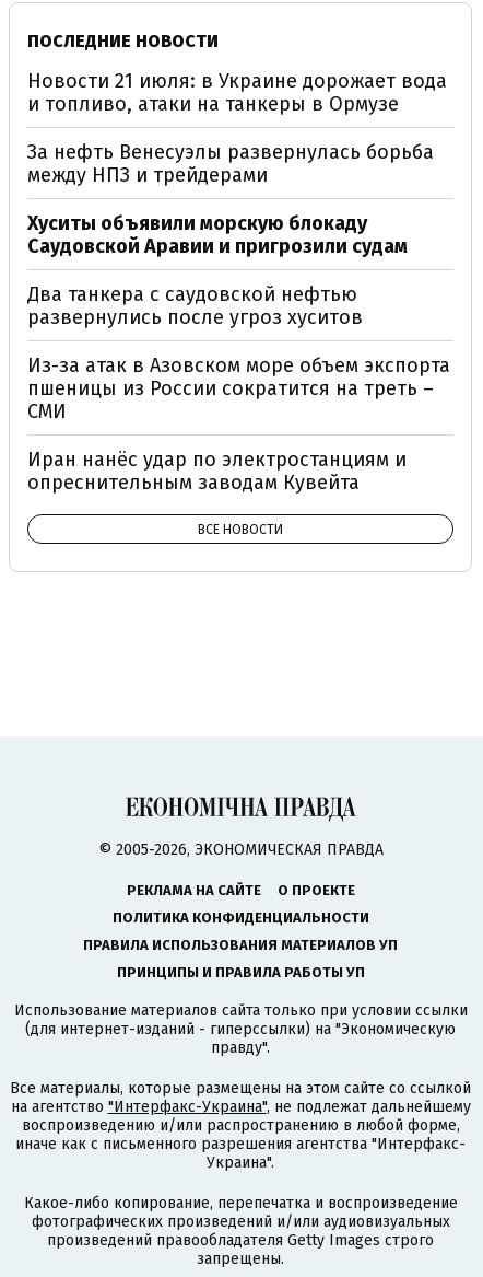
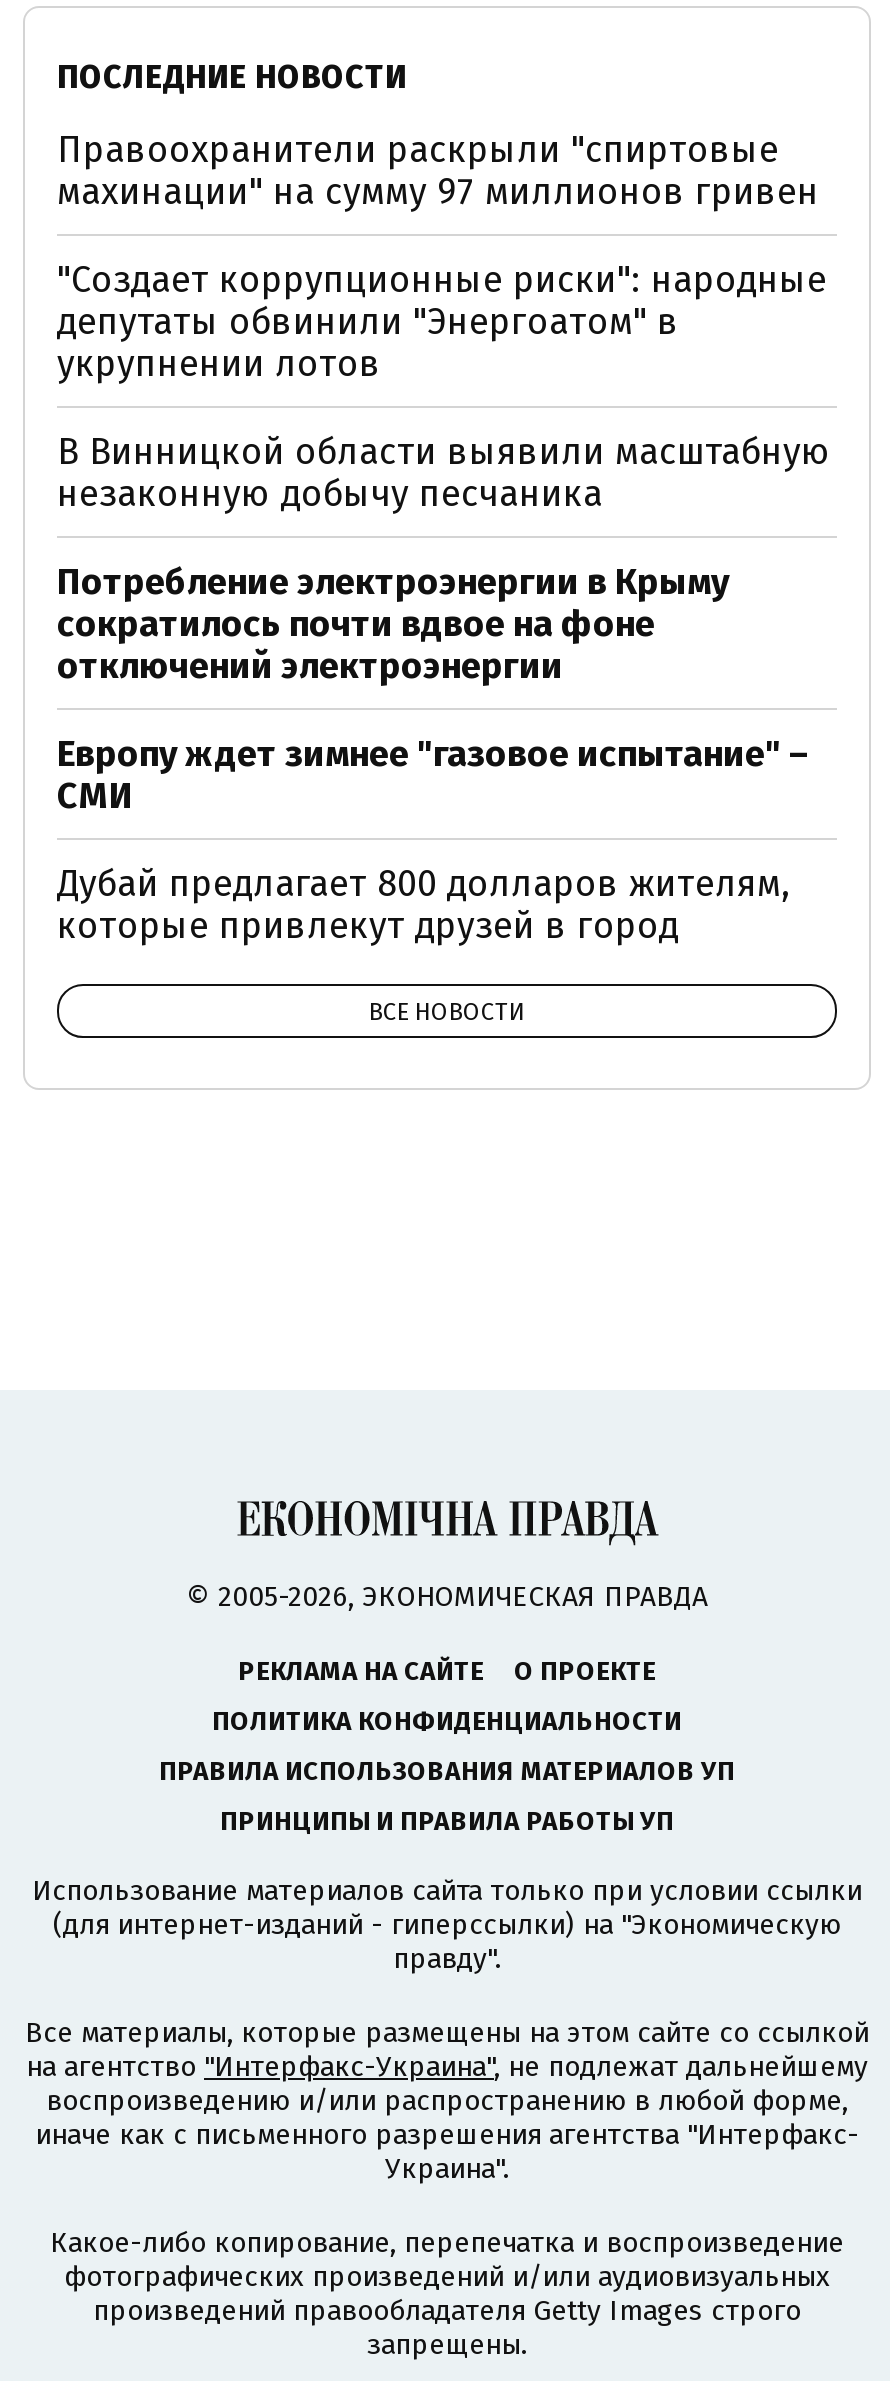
[27,68,447,115] Новости 21 июля: в Украине дорожает вода | и топливо, атаки на танкеры в Ормузе -> [57,127,819,213] Правоохранители раскрыли "спиртовые | махинации" на сумму 97 миллионов гривен
[27,140,434,187] За нефть Венесуэлы развернулась борьба | между НПЗ и трейдерами -> [57,257,827,385] "Создает коррупционные риски": народные | депутаты обвинили "Энергоатом" в | укрупнении лотов
[27,211,408,258] Хуситы объявили морскую блокаду | Саудовской Аравии и пригрозили судам -> [57,429,831,515] В Винницкой области выявили масштабную | незаконную добычу песчаника
[27,282,363,329] Два танкера с саудовской нефтью | развернулись после угроз хуситов -> [57,559,729,687] Потребление электроэнергии в Крыму | сократилось почти вдвое на фоне | отключений электроэнергии
[27,353,450,400] Из-за атак в Азовском море объем экспорта | пшеницы из России сократится на треть – -> [57,731,811,775] Европу ждет зимнее "газовое испытание" –
[27,447,407,494] Иран нанёс удар по электростанциям и | опреснительным заводам Кувейта -> [57,861,791,947] Дубай предлагает 800 долларов жителям, | которые привлекут друзей в город

